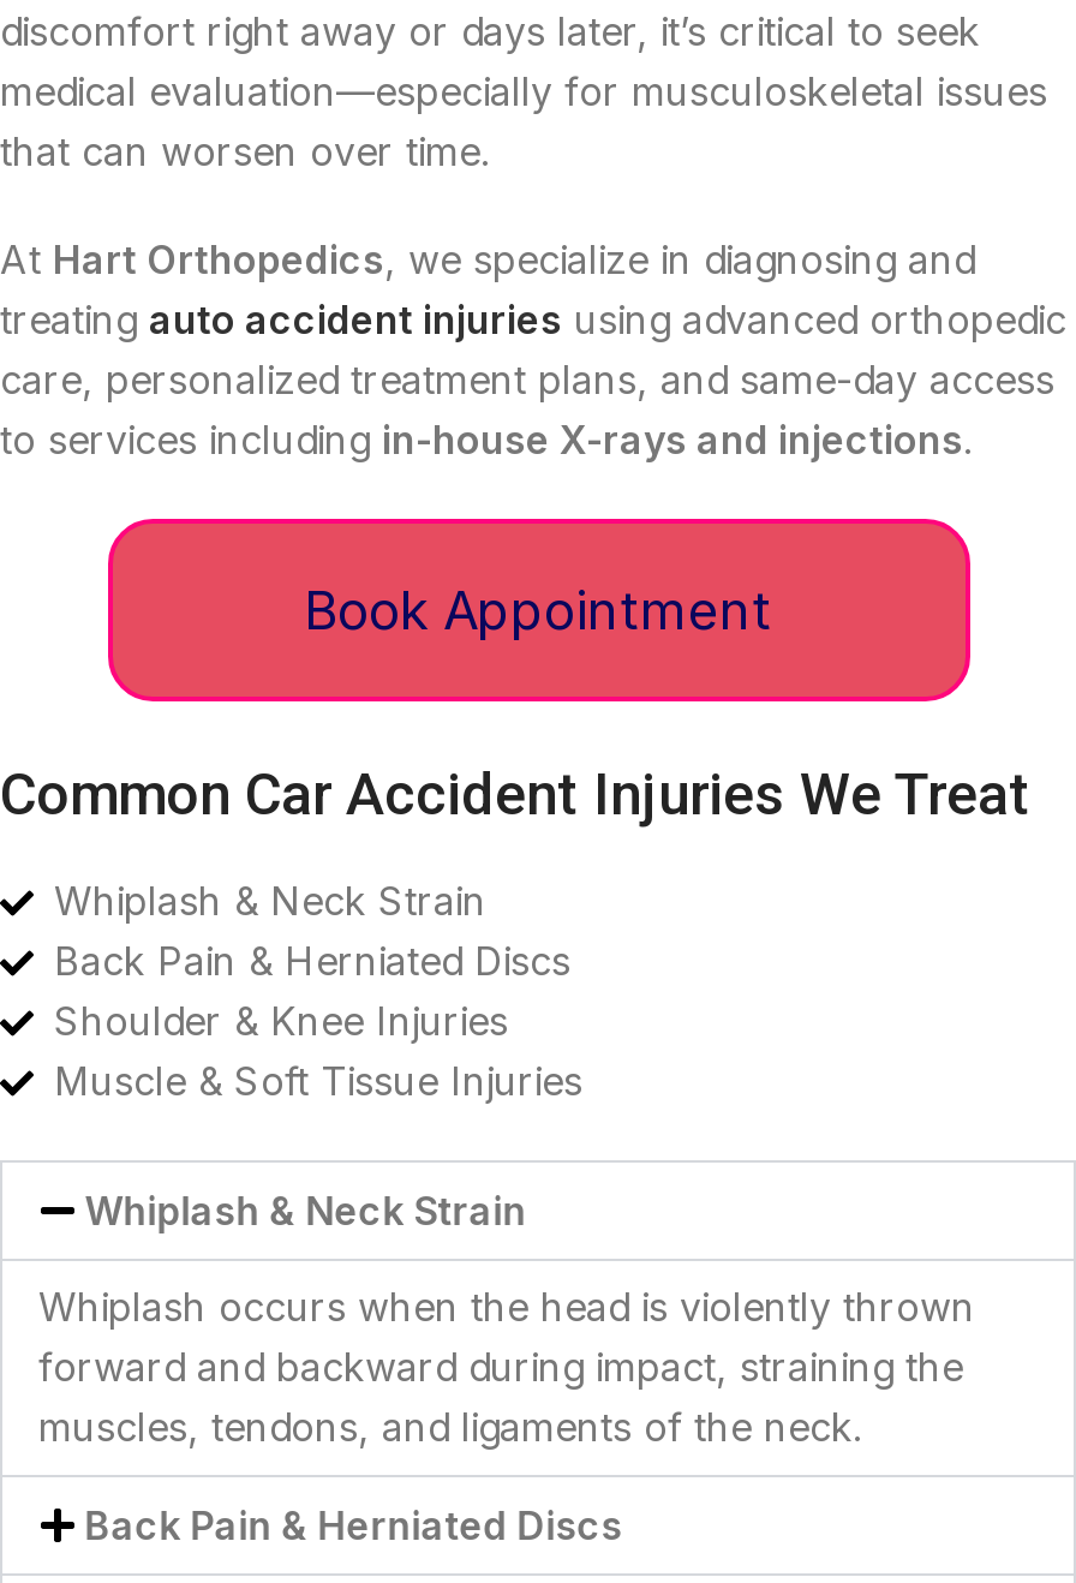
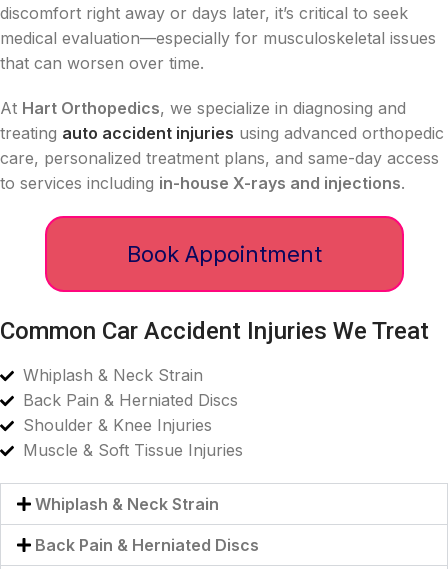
[38,1283,975,1451] Whiplash occurs when the head is violently thrown | forward and backward during impact, straining the | muscles, tendons, and ligaments of the neck. -> none

